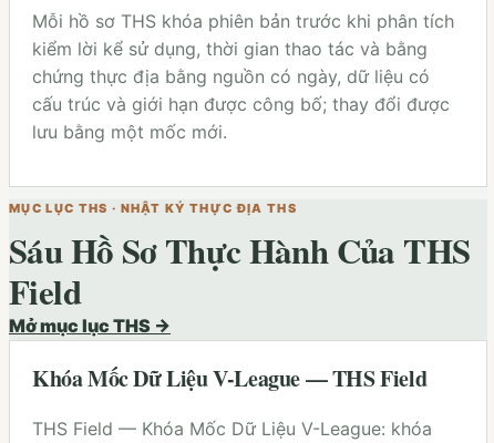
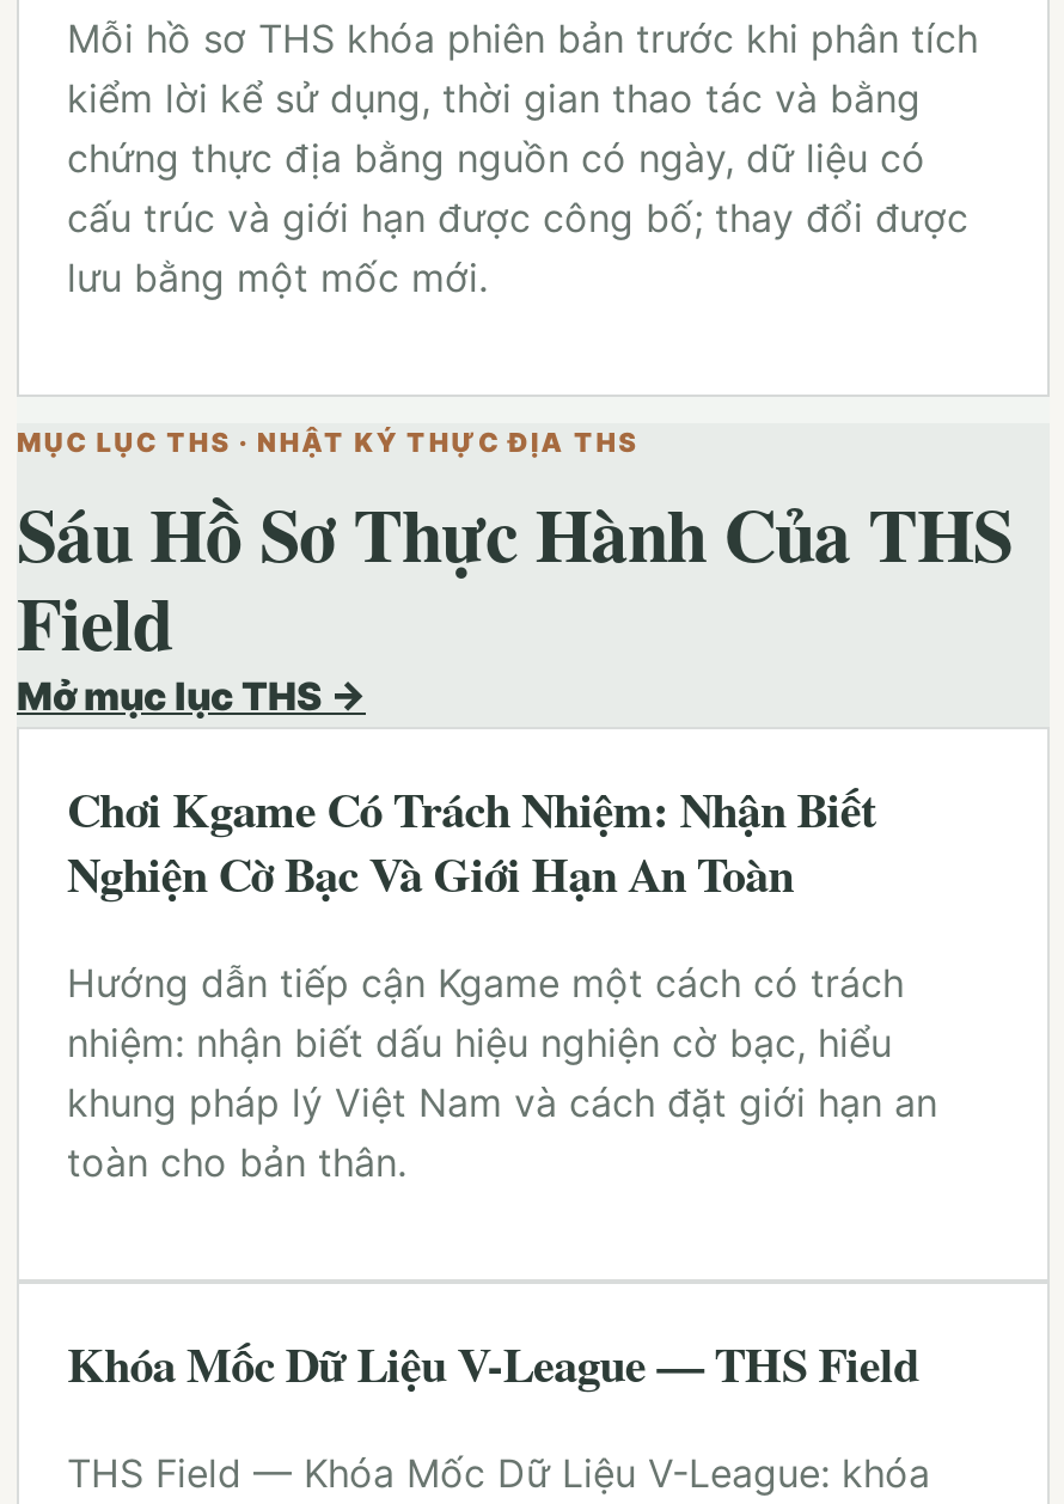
none -> [67,775,937,1186] Chơi Kgame Có Trách Nhiệm: Nhận Biết | Nghiện Cờ Bạc Và Giới Hạn An Toàn | Hướng dẫn tiếp cận Kgame một cách có trách | nhiệm: nhận biết dấu hiệu nghiện cờ bạc, hiểu | khung pháp lý Việt Nam và cách đặt giới hạn an | toàn cho bản thân.

